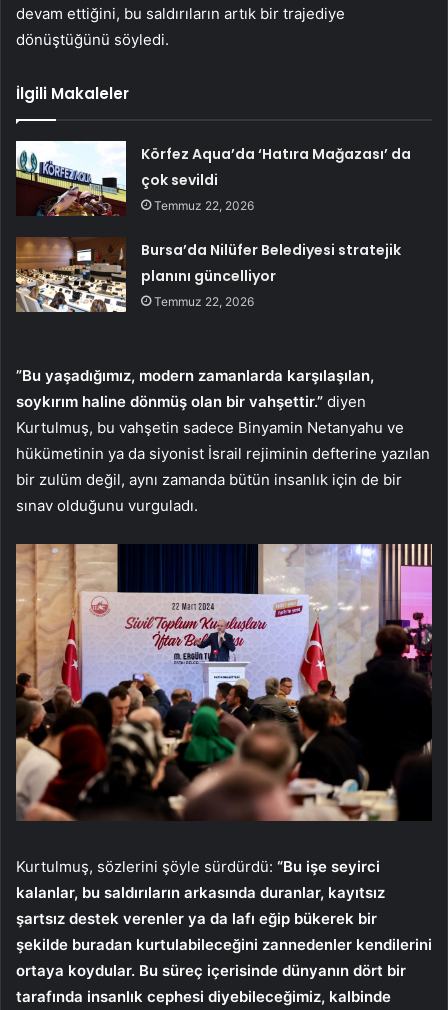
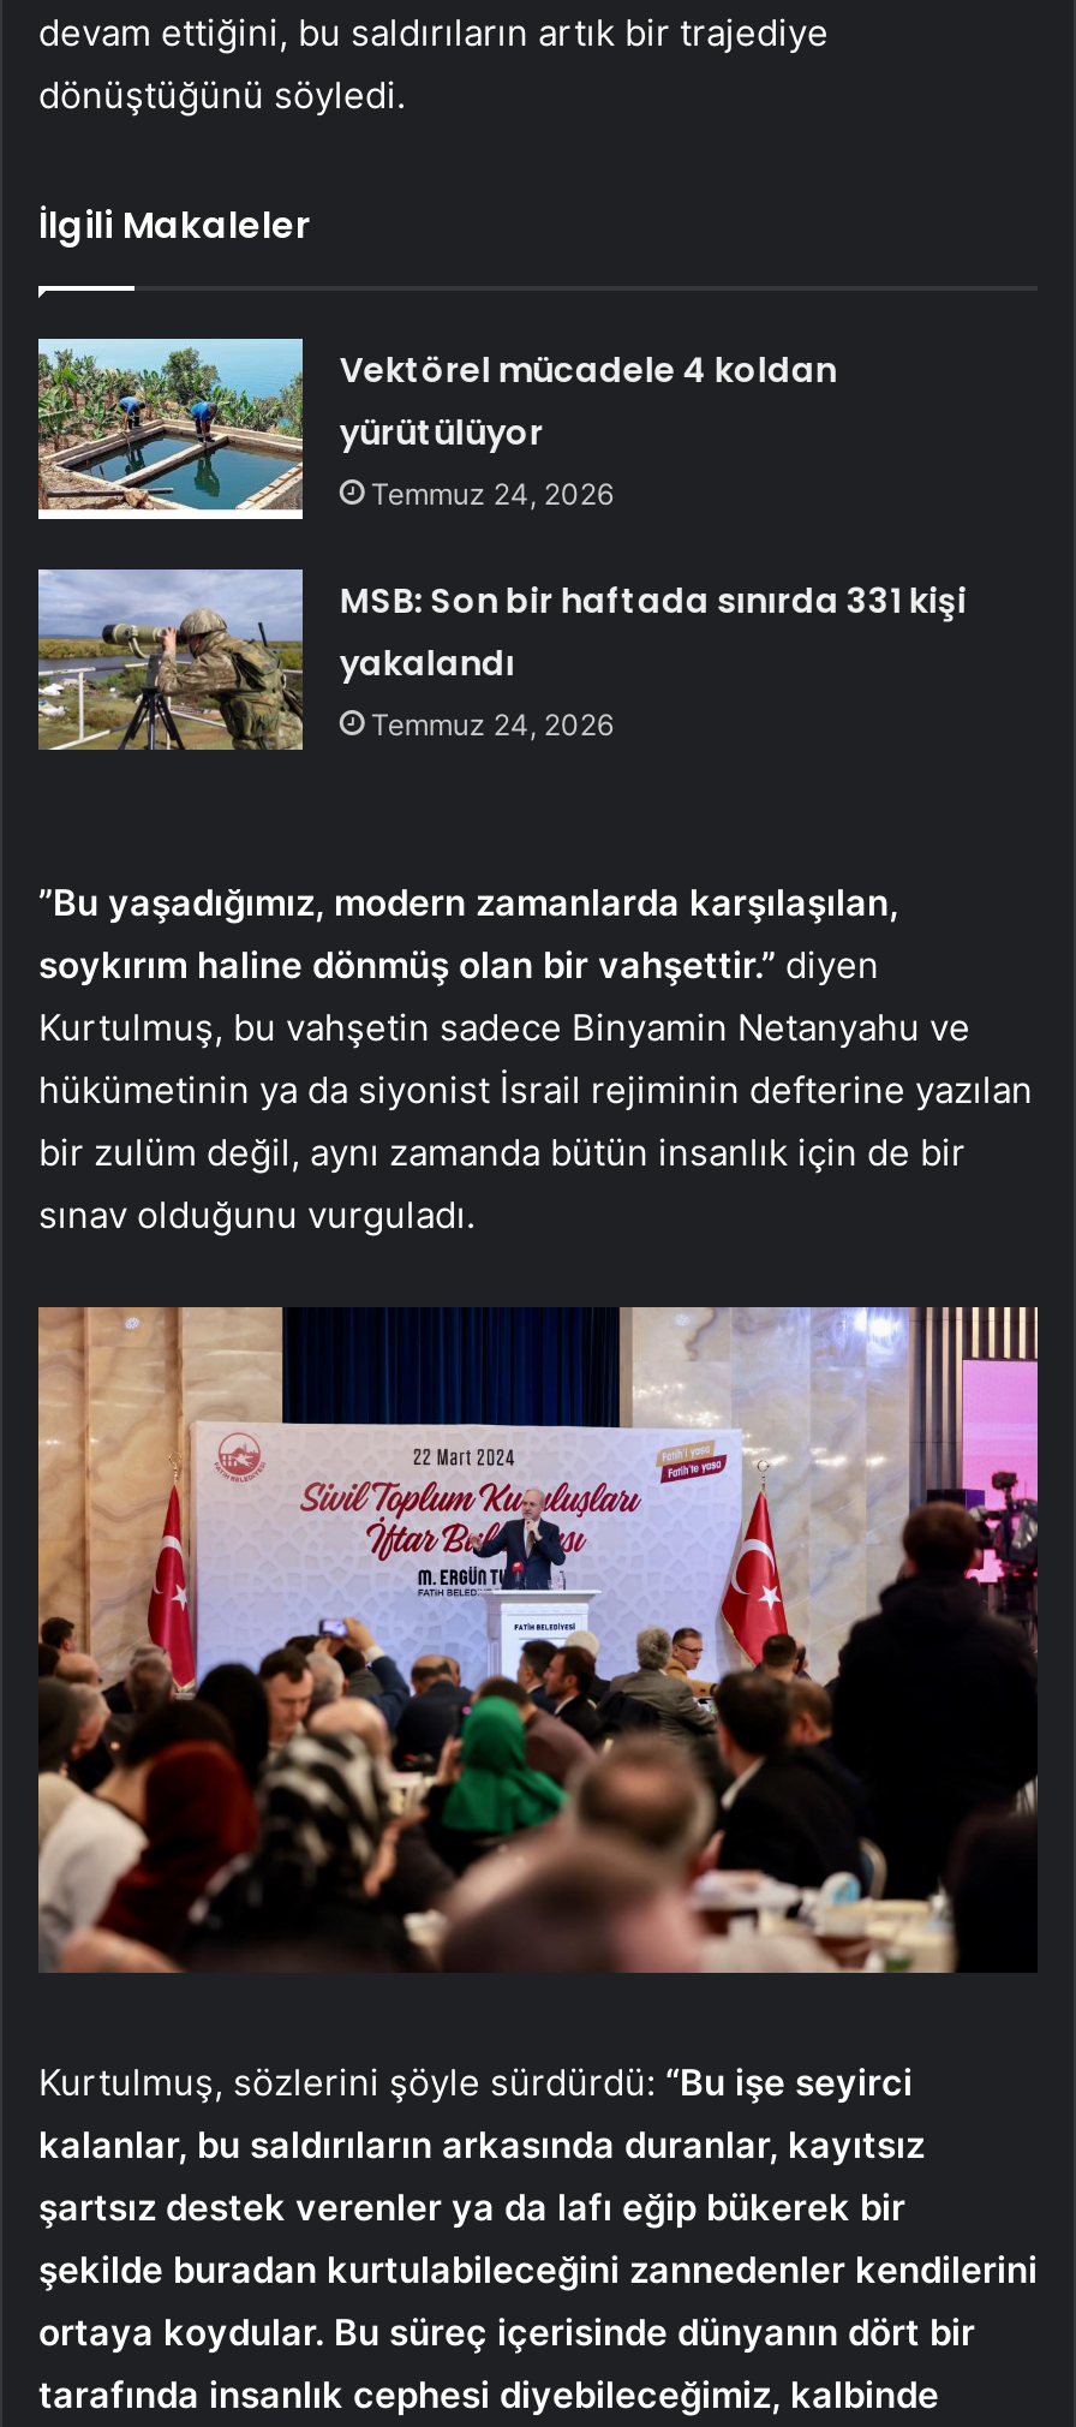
[15,141,411,217] [image] | Körfez Aqua’da ‘Hatıra Mağazası’ da | çok sevildi | Temmuz 22, 2026 -> [36,339,837,521] [image] | Vektörel mücadele 4 koldan | yürütülüyor | Temmuz 24, 2026
[15,237,401,313] [image] | Bursa’da Nilüfer Belediyesi stratejik | planını güncelliyor | Temmuz 22, 2026 -> [36,567,966,752] [image] | MSB: Son bir haftada sınırda 331 kişi | yakalandı | Temmuz 24, 2026

